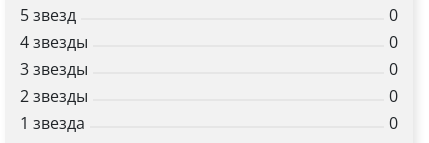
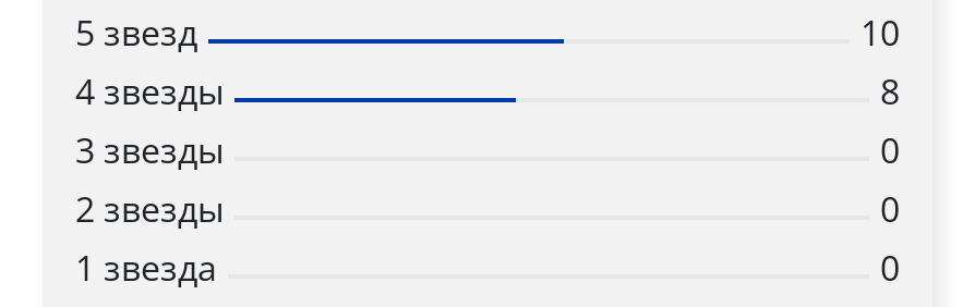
[389,4,398,26] 0 -> [860,9,900,57] 10
[389,31,398,53] 0 -> [880,68,900,116] 8
[20,112,85,134] 1 звездa -> [75,244,217,292] 1 звезда

